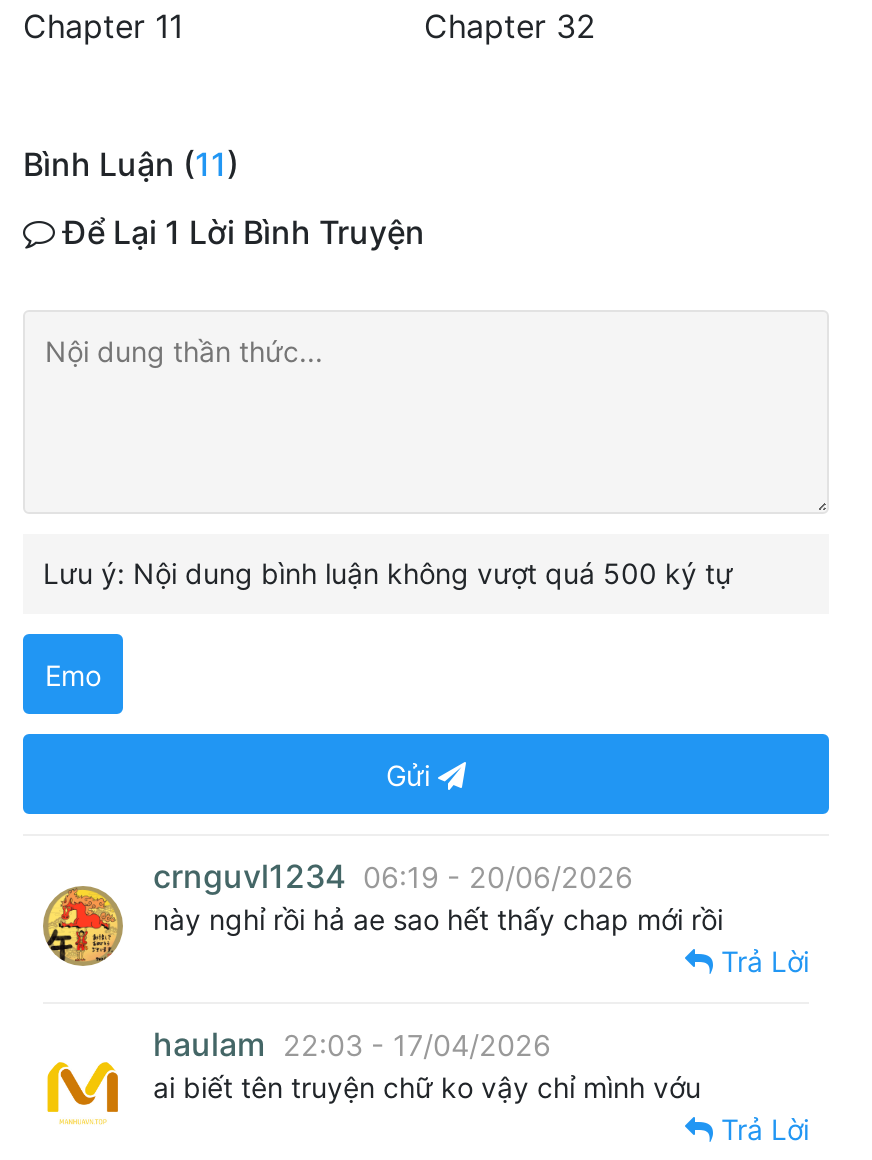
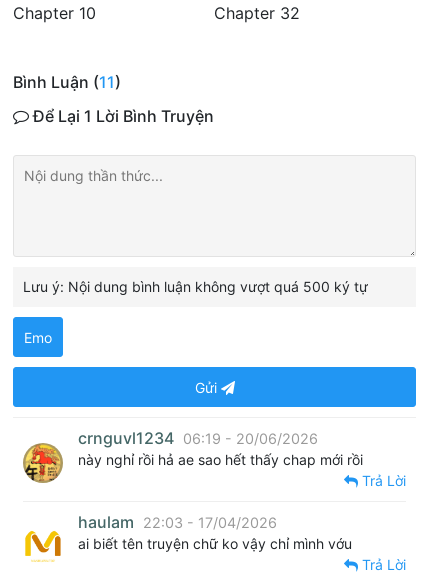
[23,5,183,45] Chapter 11 -> [13,3,96,23] Chapter 10

